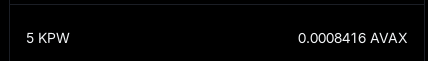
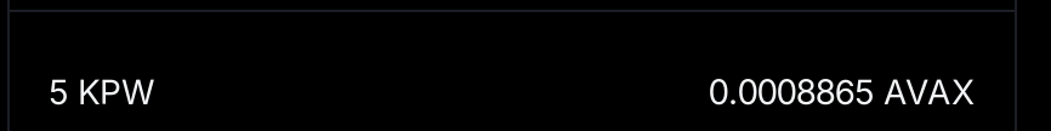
[298,29,408,46] 0.0008416 AVAX -> [709,70,976,112] 0.0008865 AVAX

